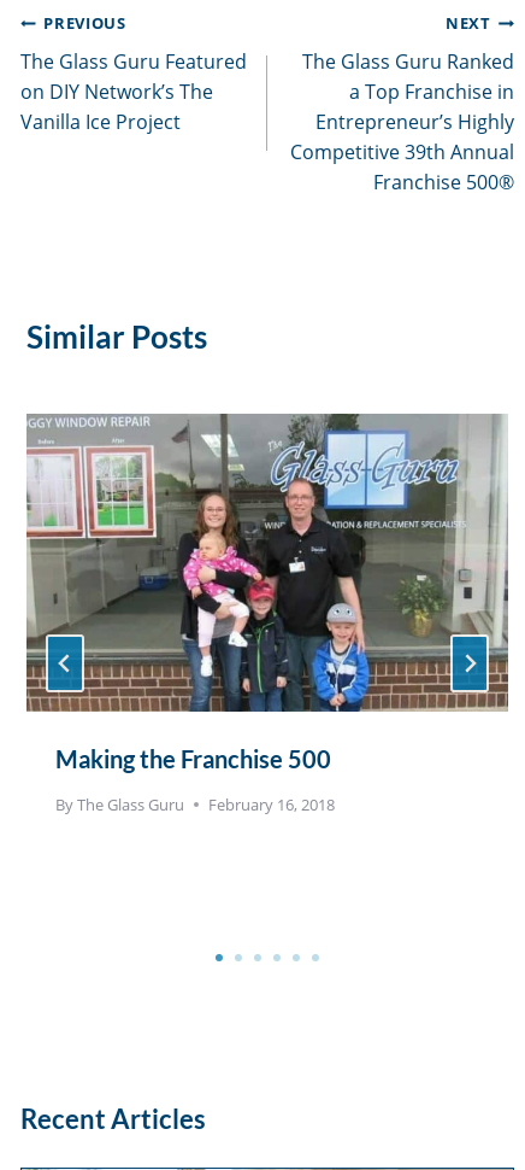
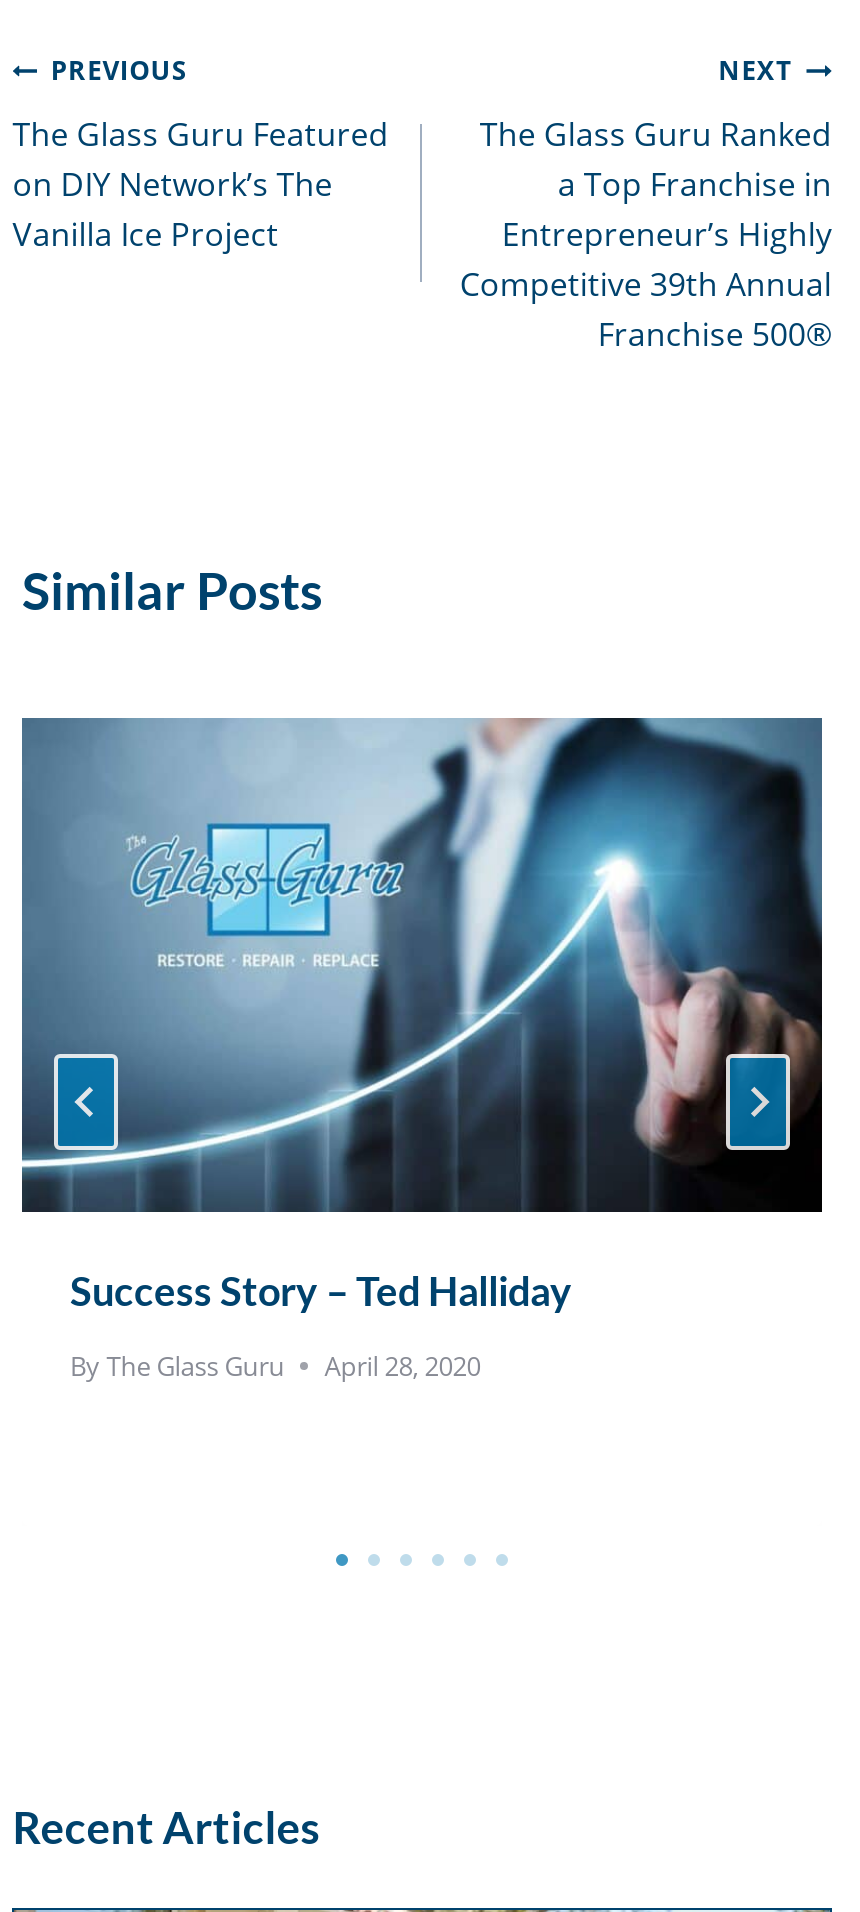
[25,414,509,773] [image] | Making the Franchise 500 -> [20,718,824,1314] [image] | Success Story – Ted Halliday
[55,793,335,815] By The Glass Guru February 16, 2018 -> [70,1347,480,1383] By The Glass Guru April 28, 2020

